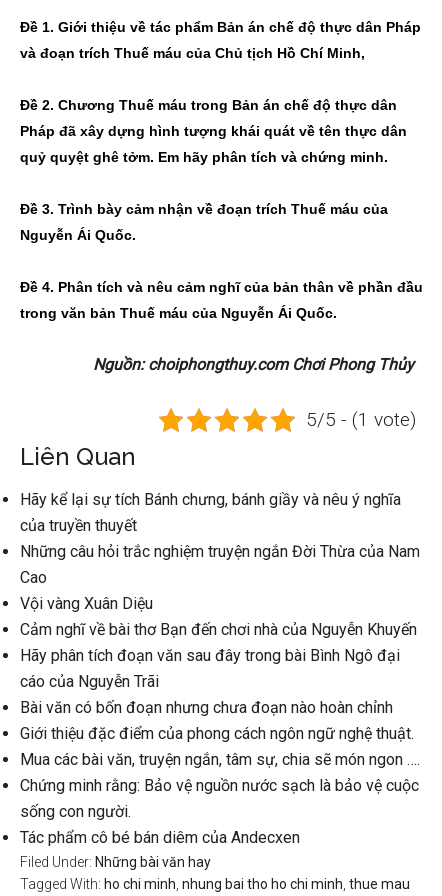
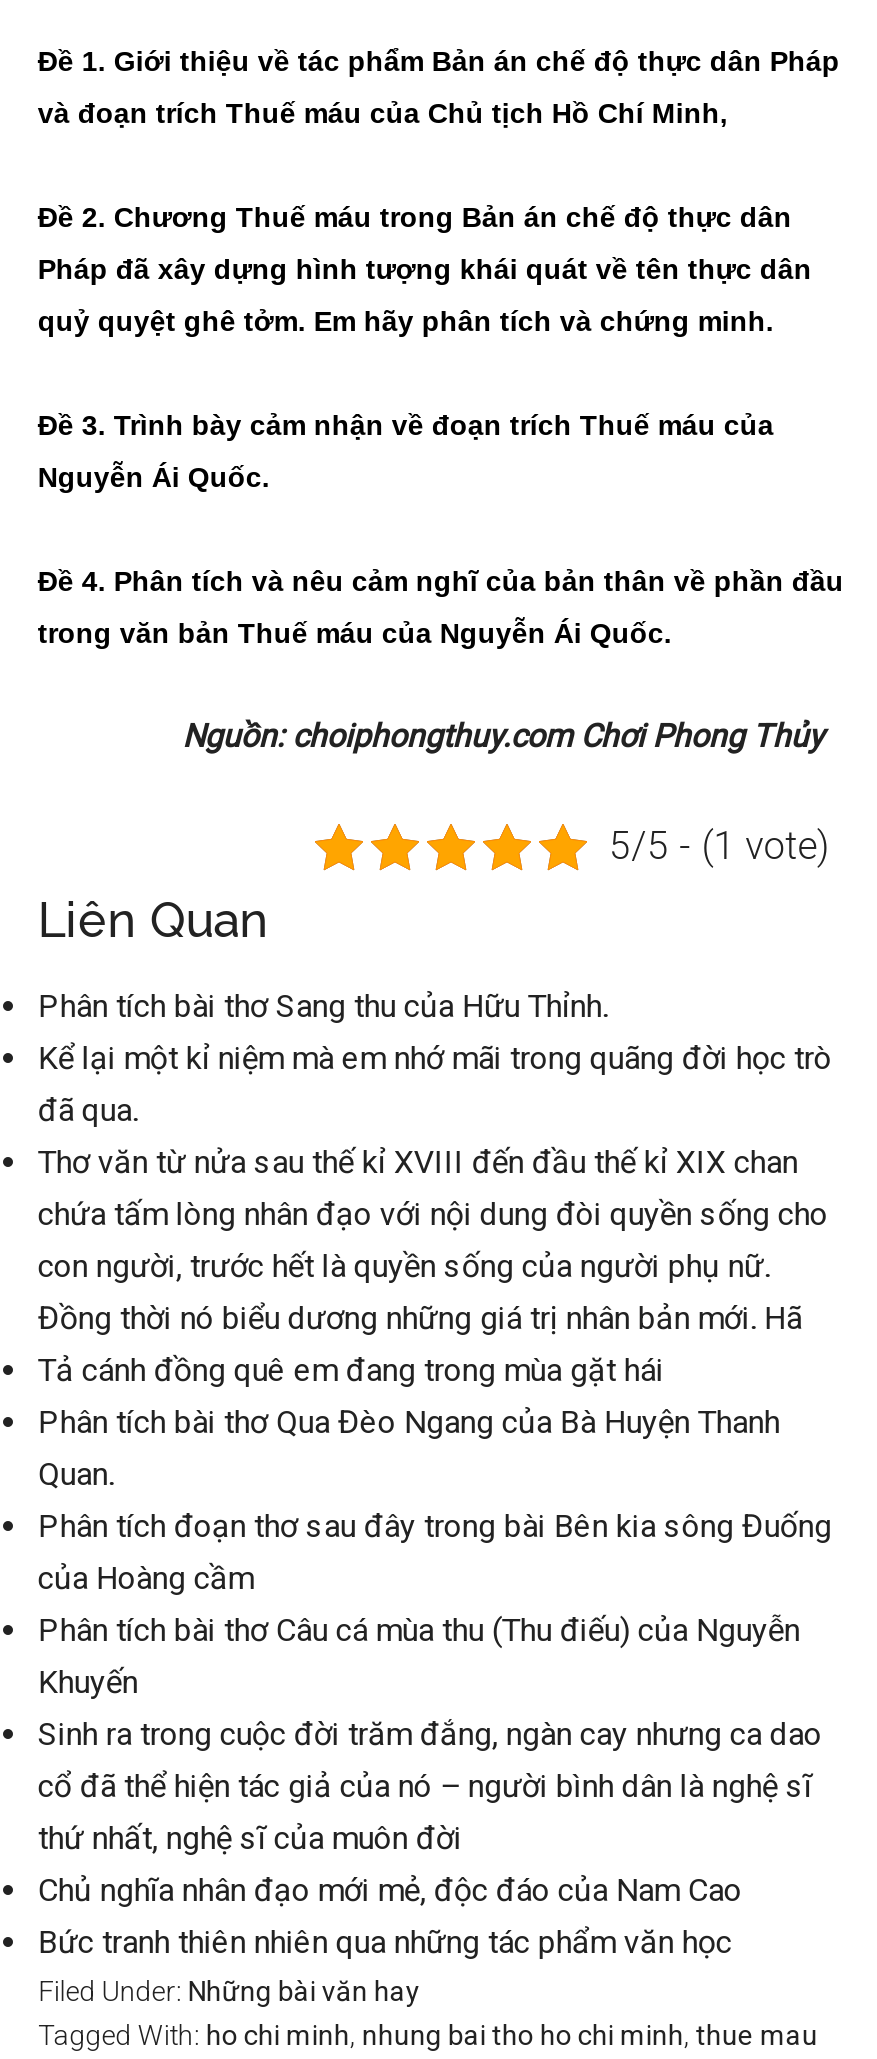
[20,490,420,847] Hãy kể lại sự tích Bánh chưng, bánh giầy và nêu ý nghĩa | của truyền thuyết | Những câu hỏi trắc nghiệm truyện ngắn Đời Thừa của Nam | Cao | Vội vàng Xuân Diệu | Cảm nghĩ về bài thơ Bạn đến chơi nhà của Nguyễn Khuyến | Hãy phân tích đoạn văn sau đây trong bài Bình Ngô đại | cáo của Nguyễn Trãi | Bài văn có bốn đoạn nhưng chưa đoạn nào hoàn chỉnh | Giới thiệu đặc điểm của phong cách ngôn ngữ nghệ thuật. | Mua các bài văn, truyện ngắn, tâm sự, chia sẽ món ngon …. | Chứng minh rằng: Bảo vệ nguồn nước sạch là bảo vệ cuộc | sống con người. | Tác phẩm cô bé bán diêm của Andecxen -> [38,987,832,1961] Phân tích bài thơ Sang thu của Hữu Thỉnh. | Kể lại một kỉ niệm mà em nhớ mãi trong quãng đời học trò | đã qua. | Thơ văn từ nửa sau thế kỉ XVIII đến đầu thế kỉ XIX chan | chứa tấm lòng nhân đạo với nội dung đòi quyền sống cho | con người, trước hết là quyền sống của người phụ nữ. | Đồng thời nó biểu dương những giá trị nhân bản mới. Hã | Tả cánh đồng quê em đang trong mùa gặt hái | Phân tích bài thơ Qua Đèo Ngang của Bà Huyện Thanh | Quan. | Phân tích đoạn thơ sau đây trong bài Bên kia sông Đuống | của Hoàng cầm | Phân tích bài thơ Câu cá mùa thu (Thu điếu) của Nguyễn | Khuyến | Sinh ra trong cuộc đời trăm đắng, ngàn cay nhưng ca dao | cổ đã thể hiện tác giả của nó – người bình dân là nghệ sĩ | thứ nhất, nghệ sĩ của muôn đời | Chủ nghĩa nhân đạo mới mẻ, độc đáo của Nam Cao | Bức tranh thiên nhiên qua những tác phẩm văn học

